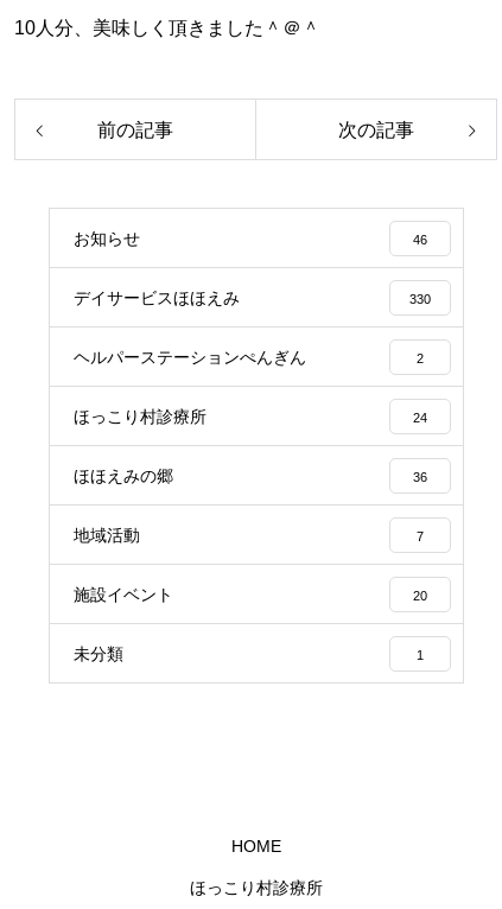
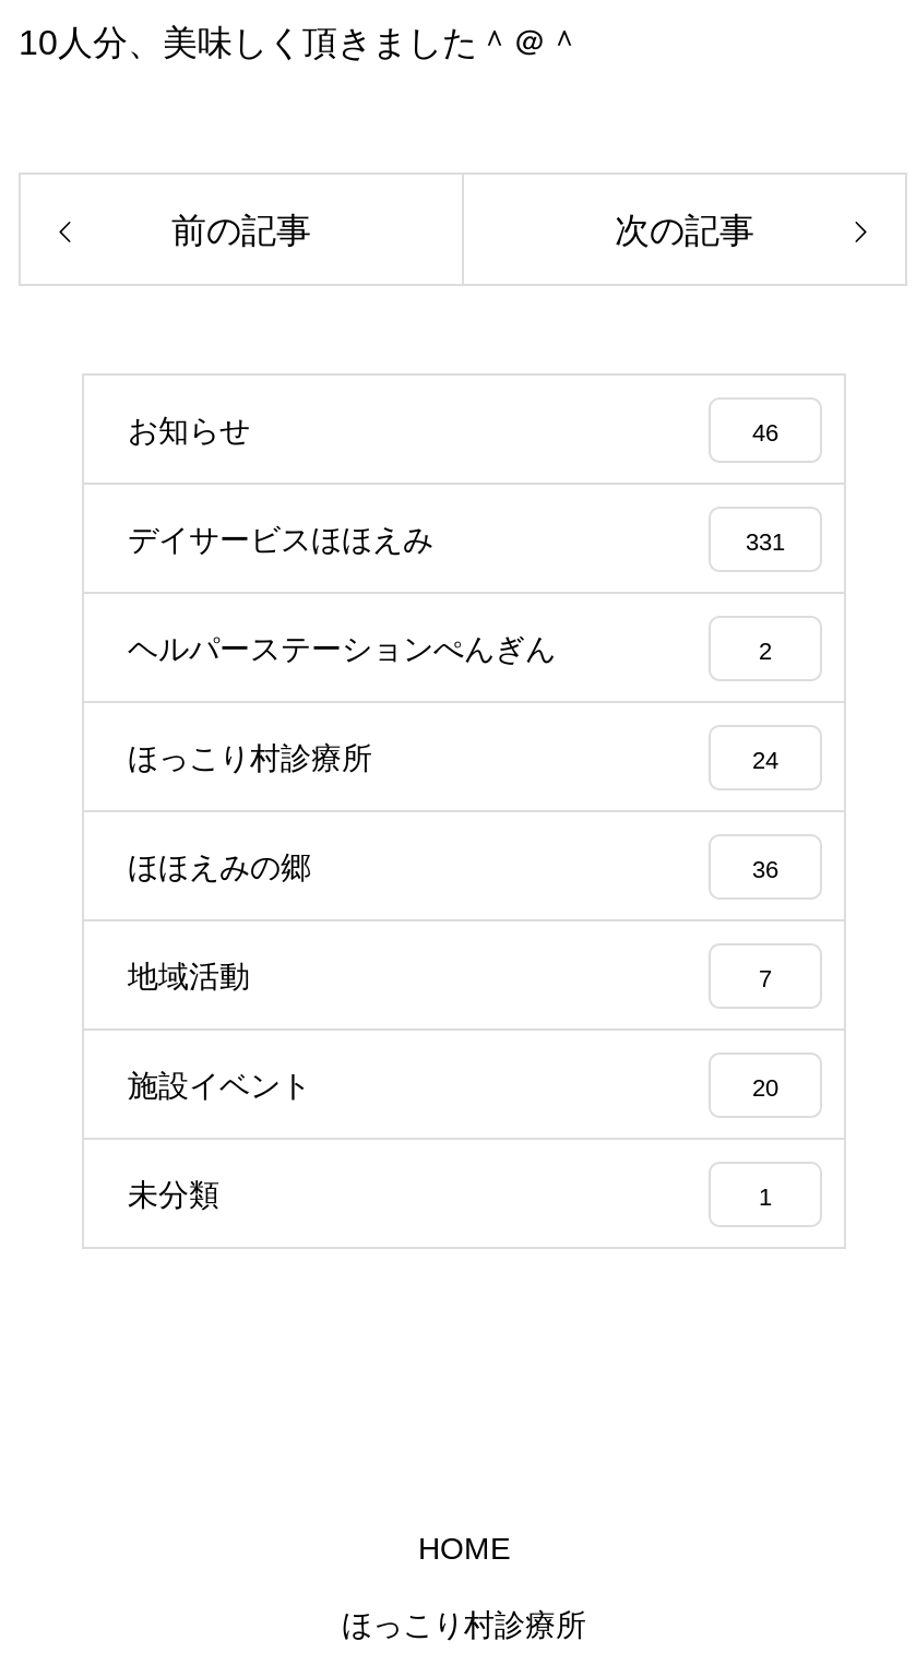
[409,292,431,306] 330 -> [746,527,785,554] 331

